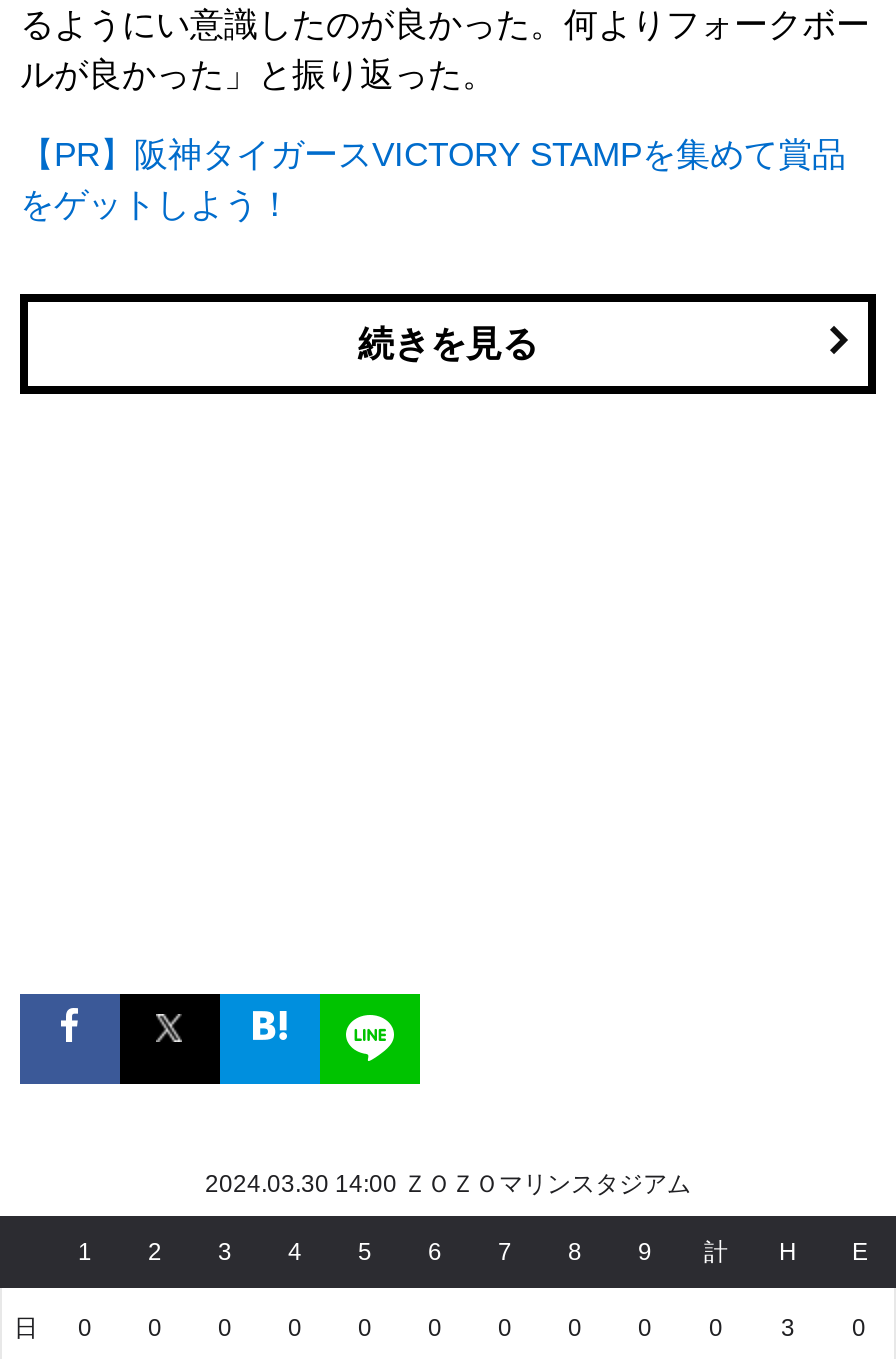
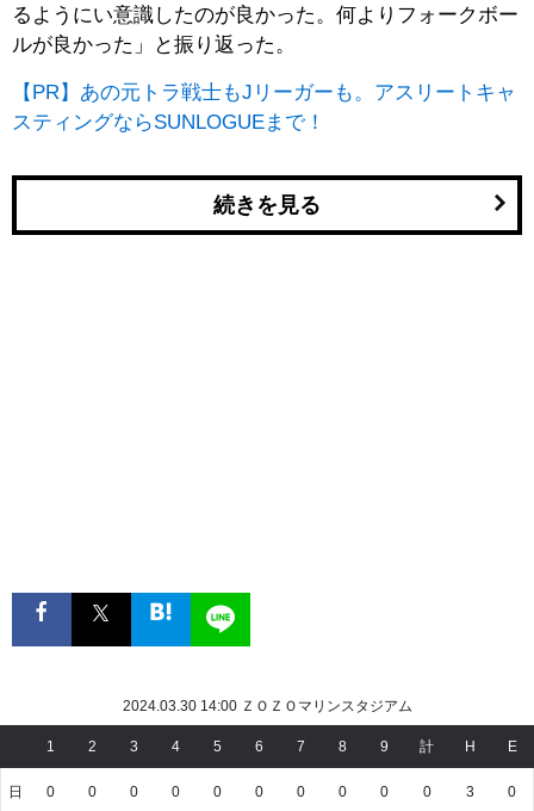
[20,135,846,223] 【PR】阪神タイガースVICTORY STAMPを集めて賞品 | をゲットしよう！ -> [12,81,516,133] 【PR】あの元トラ戦士もJリーガーも。アスリートキャ | スティングならSUNLOGUEまで！

